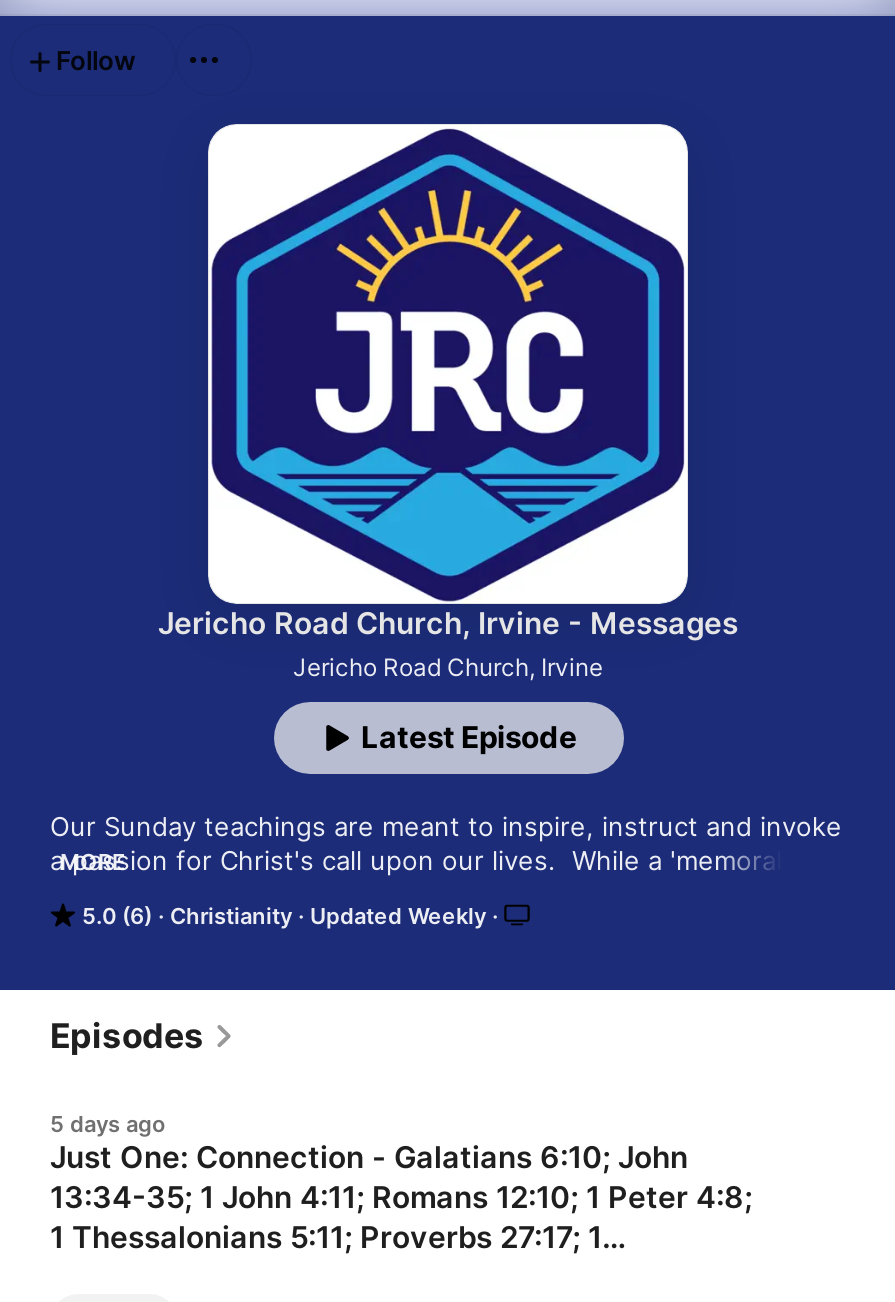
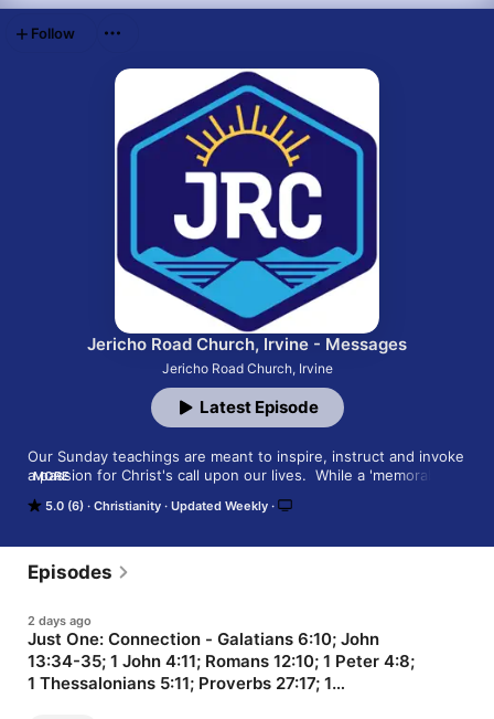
[50,1110,166,1138] 5 days ago -> [28,613,92,628] 2 days ago

